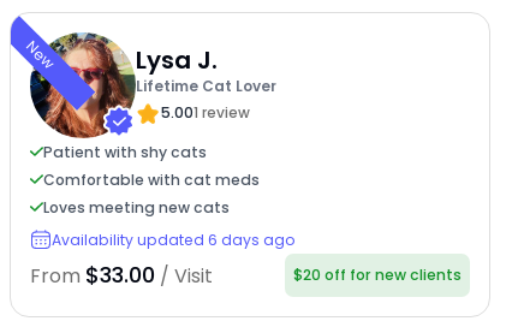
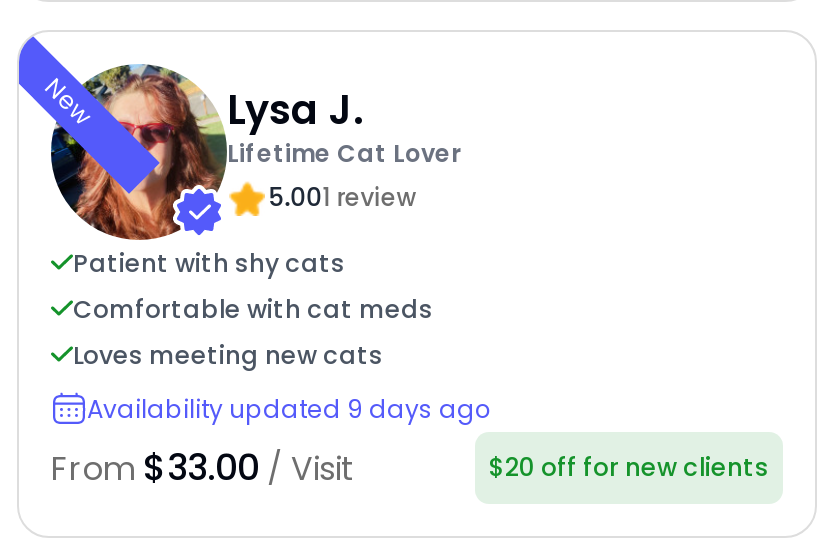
[52,230,296,250] Availability updated 6 days ago -> [87,392,493,426] Availability updated 9 days ago

